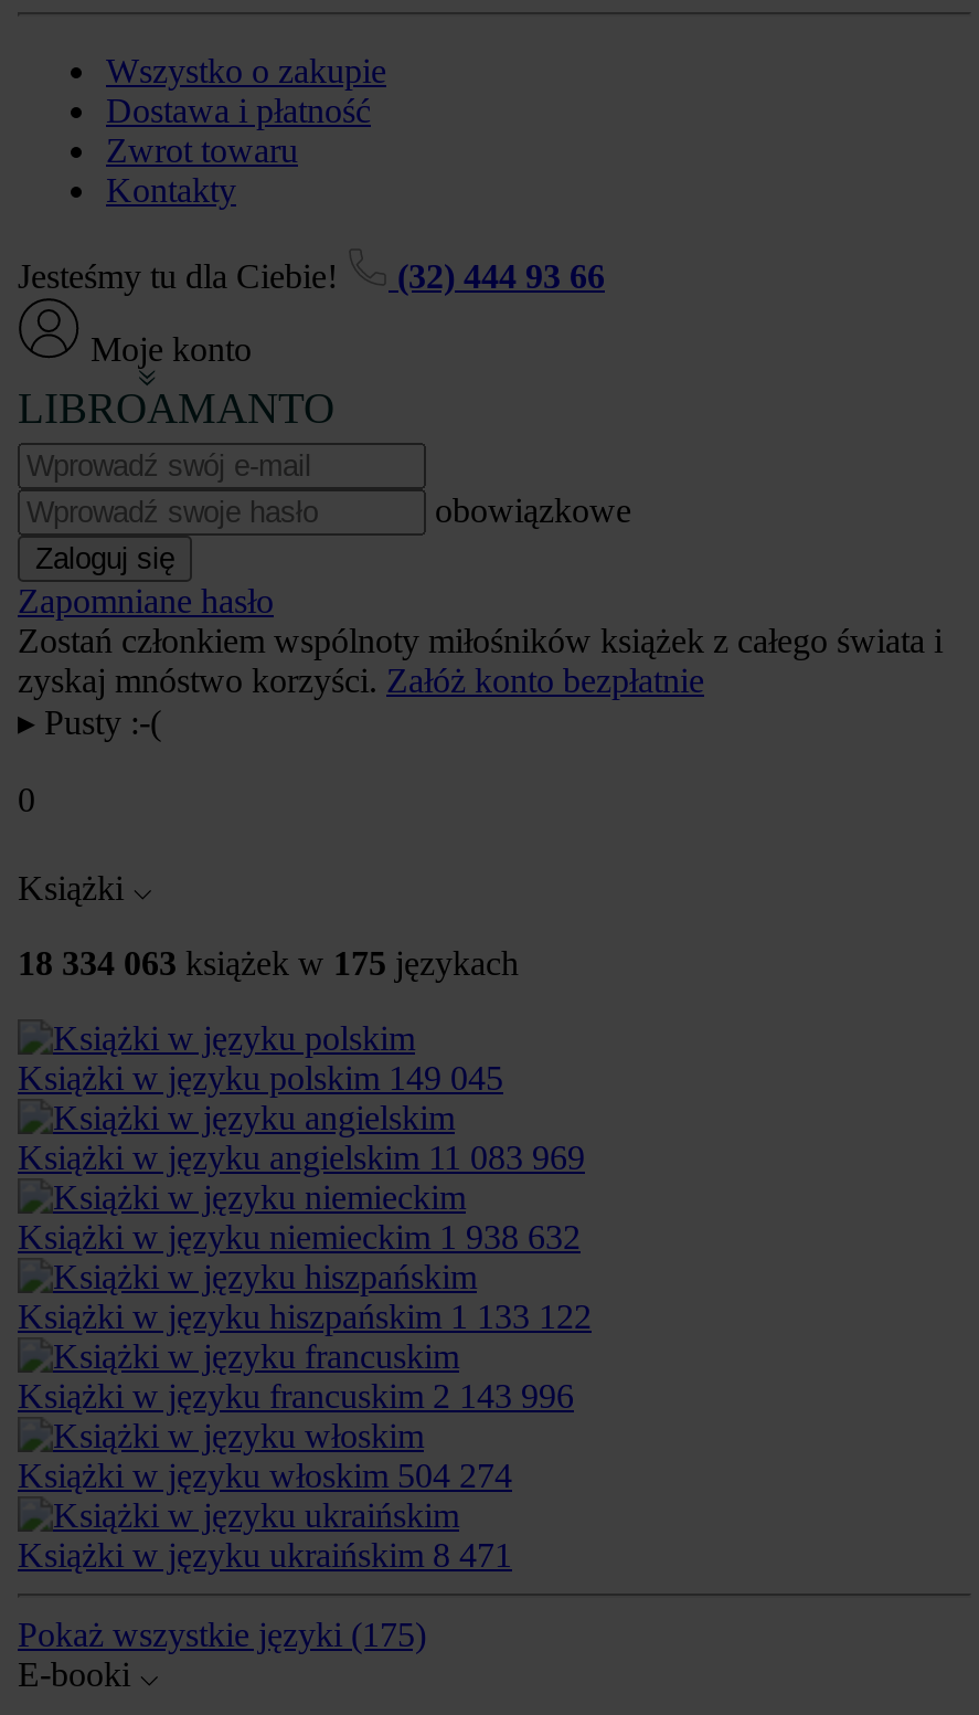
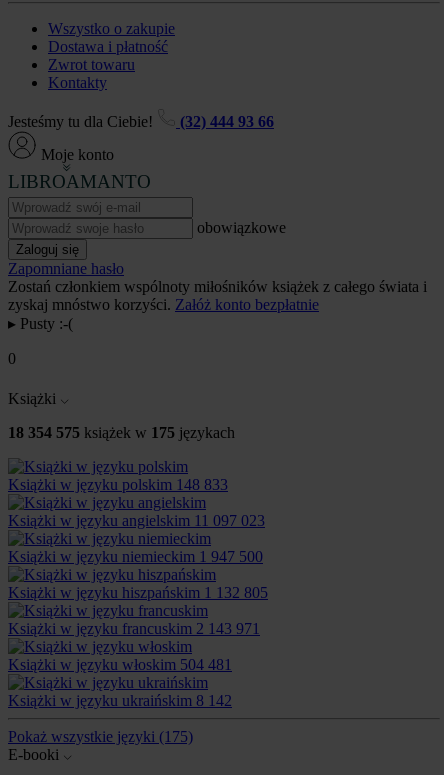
[18,945,519,982] 18 334 063 książek w 175 językach -> [8,424,235,441] 18 354 575 książek w 175 językach
[18,1060,503,1097] Książki w języku polskim 149 045 -> [8,476,228,493] Książki w języku polskim 148 833
[18,1139,585,1177] Książki w języku angielskim 11 083 969 -> [8,512,265,529] Książki w języku angielskim 11 097 023
[18,1219,581,1256] Książki w języku niemieckim 1 938 632 -> [8,548,263,565] Książki w języku niemieckim 1 947 500
[18,1298,592,1336] Książki w języku hiszpańskim 1 133 122 -> [8,584,268,601] Książki w języku hiszpańskim 1 132 805
[18,1378,574,1415] Książki w języku francuskim 2 143 996 -> [8,620,260,637] Książki w języku francuskim 2 143 971
[18,1457,512,1495] Książki w języku włoskim 504 274 -> [8,656,232,673] Książki w języku włoskim 504 481
[18,1537,512,1574] Książki w języku ukraińskim 8 471 -> [8,692,232,709] Książki w języku ukraińskim 8 142

